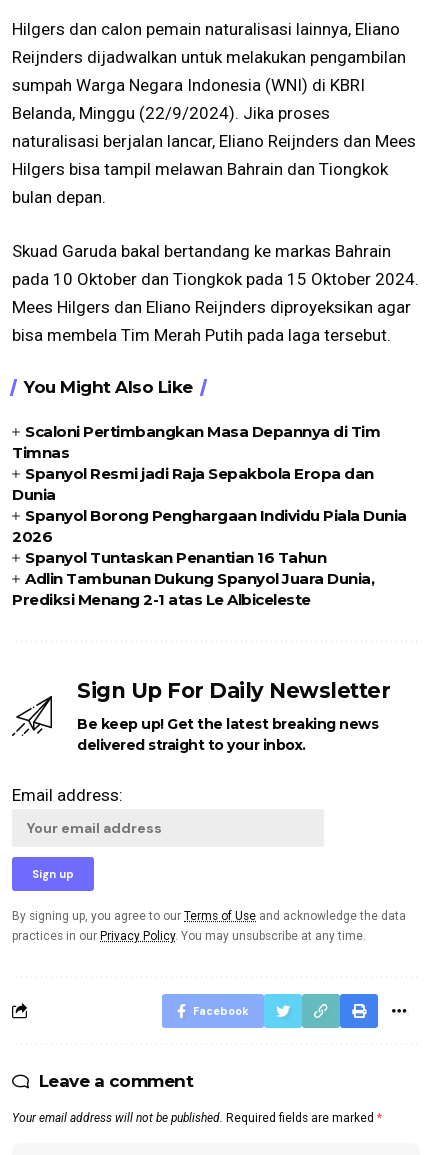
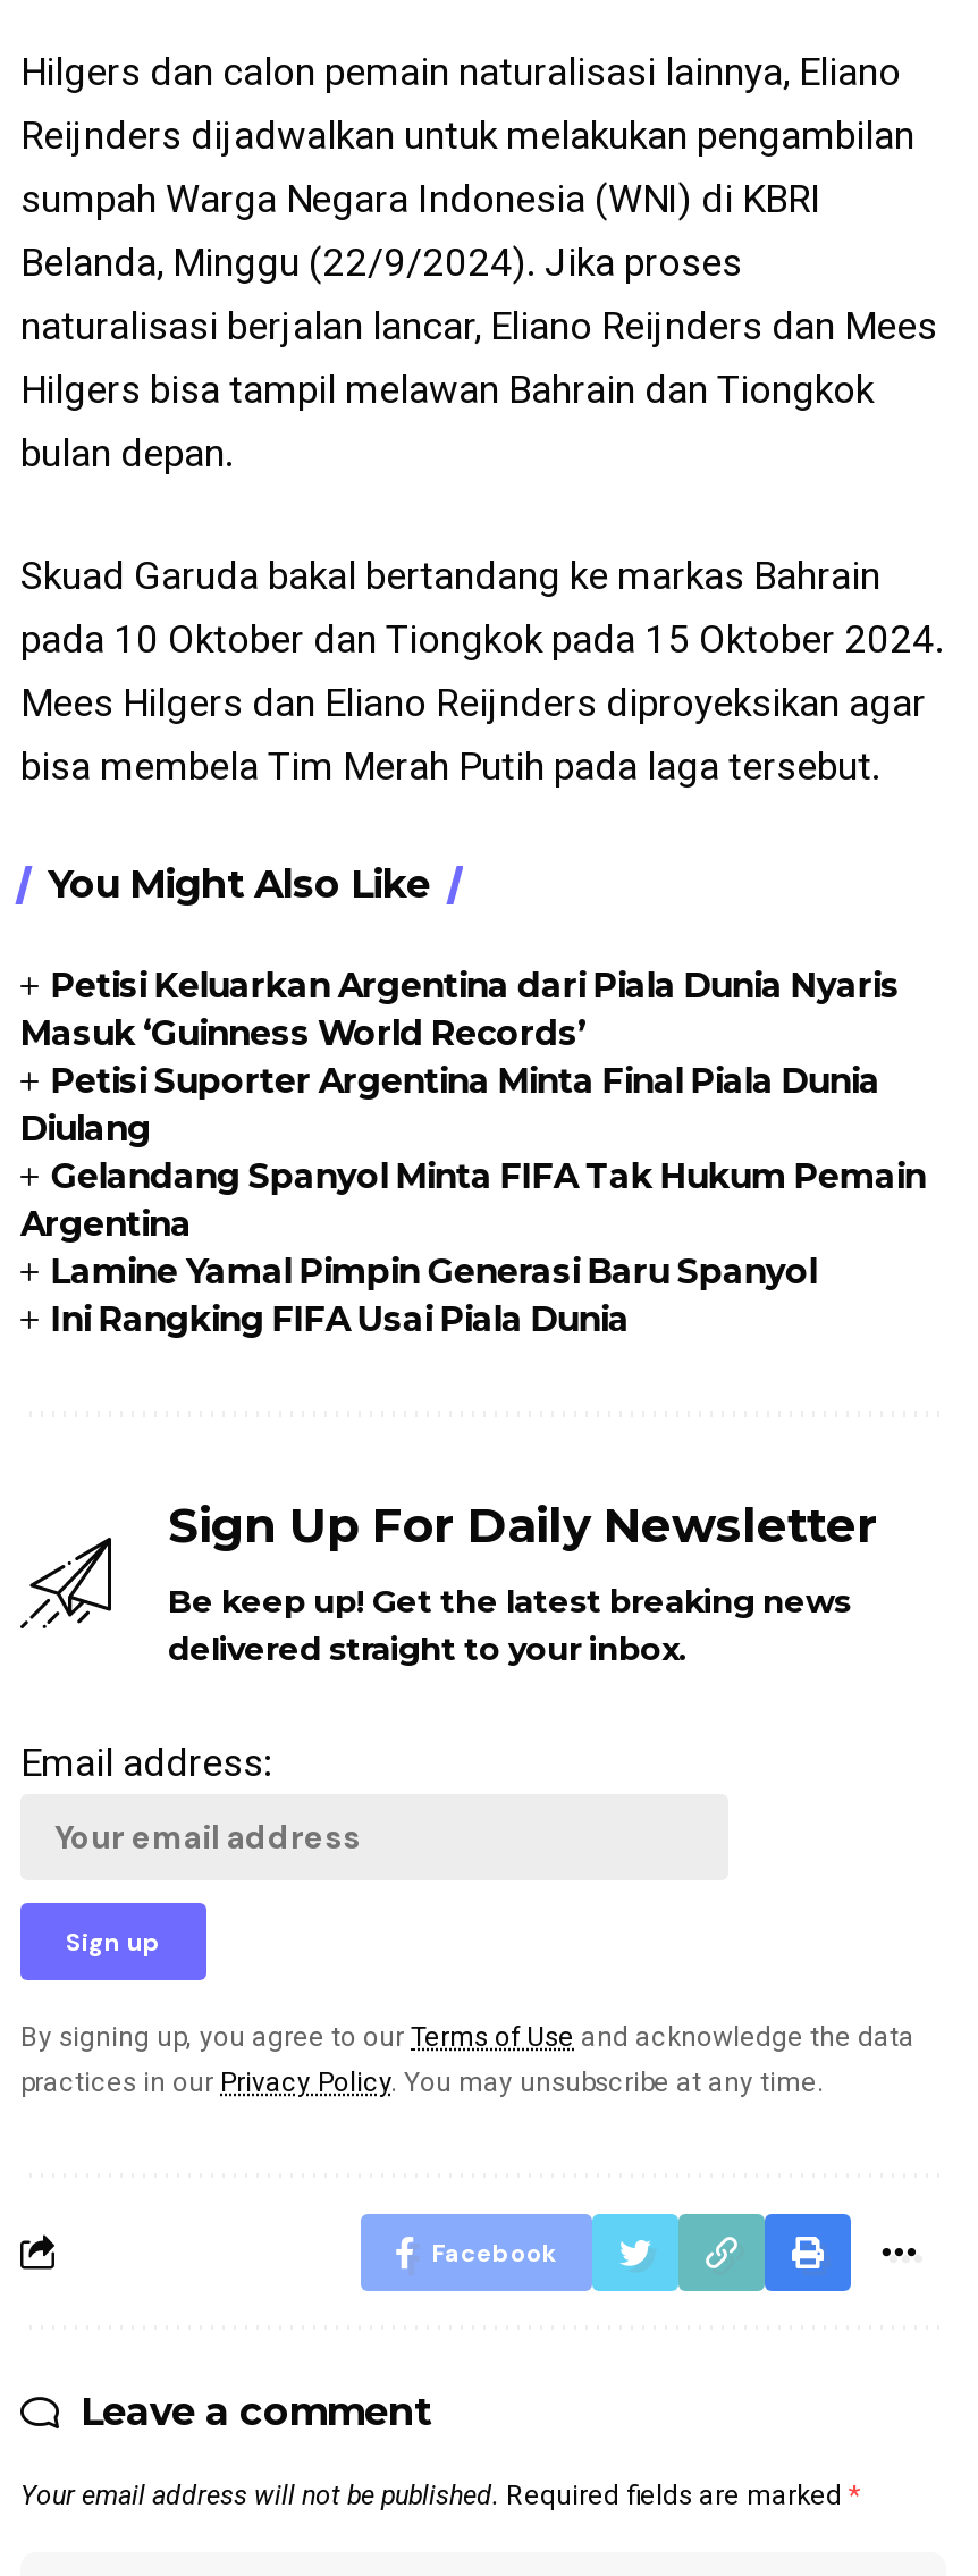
[12,421,407,608] Scaloni Pertimbangkan Masa Depannya di Tim | Timnas | Spanyol Resmi jadi Raja Sepakbola Eropa dan | Dunia | Spanyol Borong Penghargaan Individu Piala Dunia | 2026 | Spanyol Tuntaskan Penantian 16 Tahun | Adlin Tambunan Dukung Spanyol Juara Dunia, | Prediksi Menang 2-1 atas Le Albiceleste -> [20,962,926,1339] Petisi Keluarkan Argentina dari Piala Dunia Nyaris | Masuk ‘Guinness World Records’ | Petisi Suporter Argentina Minta Final Piala Dunia | Diulang | Gelandang Spanyol Minta FIFA Tak Hukum Pemain | Argentina | Lamine Yamal Pimpin Generasi Baru Spanyol | Ini Rangking FIFA Usai Piala Dunia

